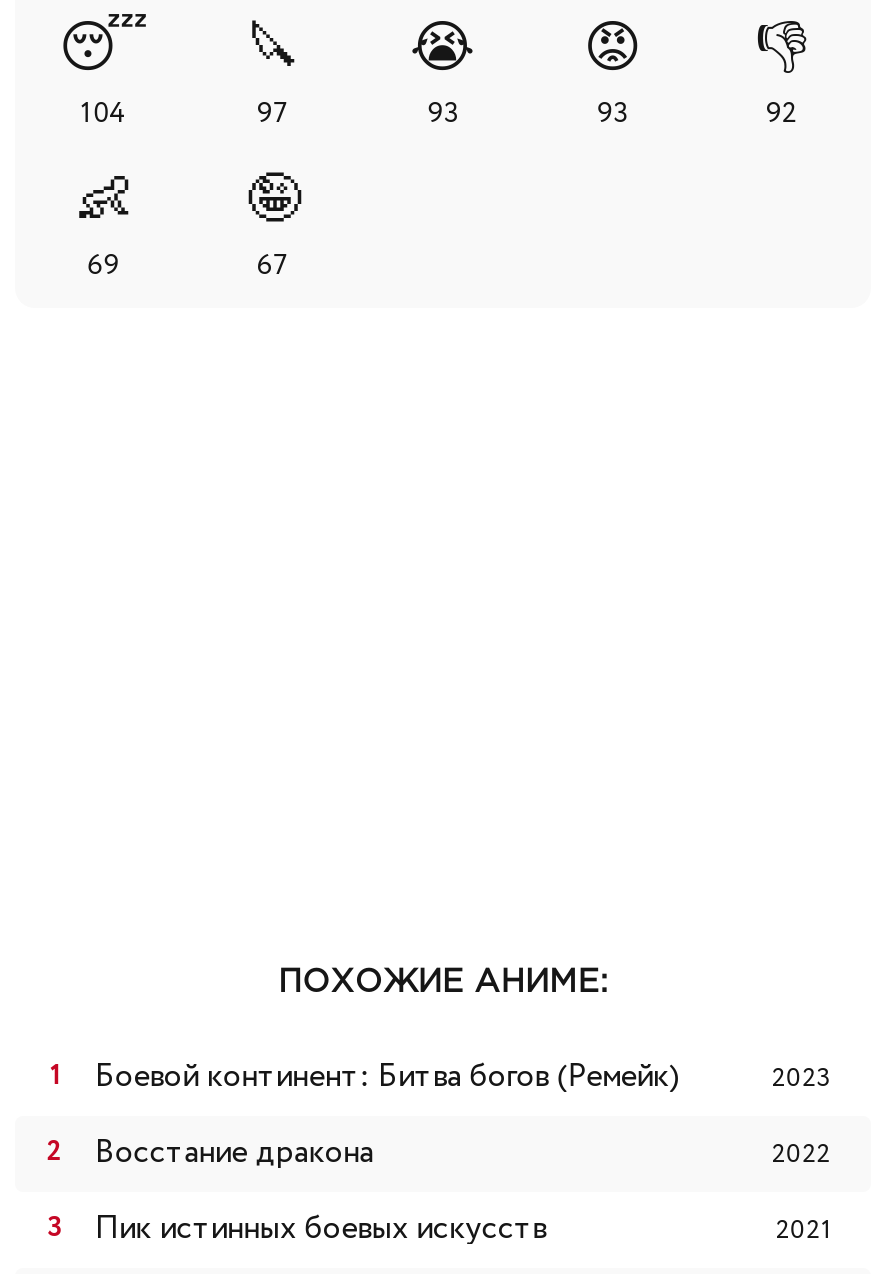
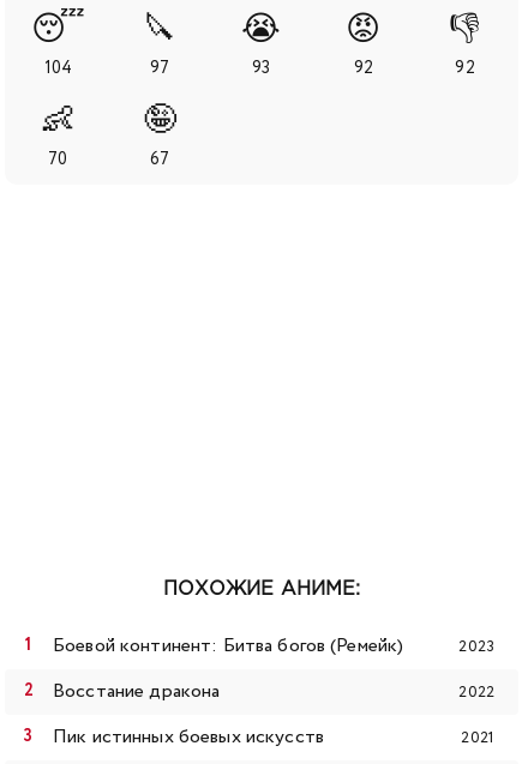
[597,94,628,134] 93 -> [354,56,373,80] 92
[87,246,120,286] 69 -> [48,148,68,172] 70

